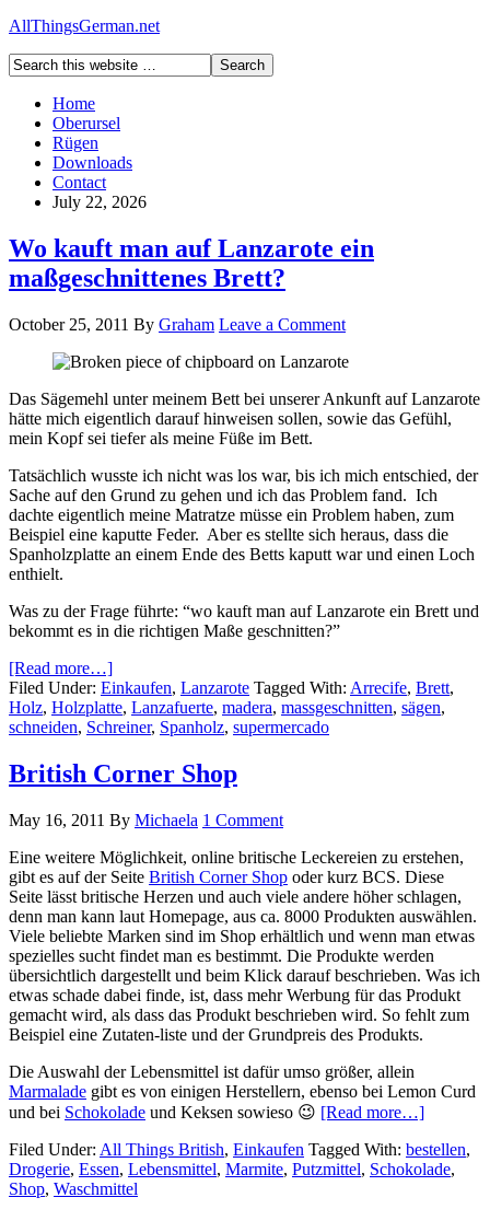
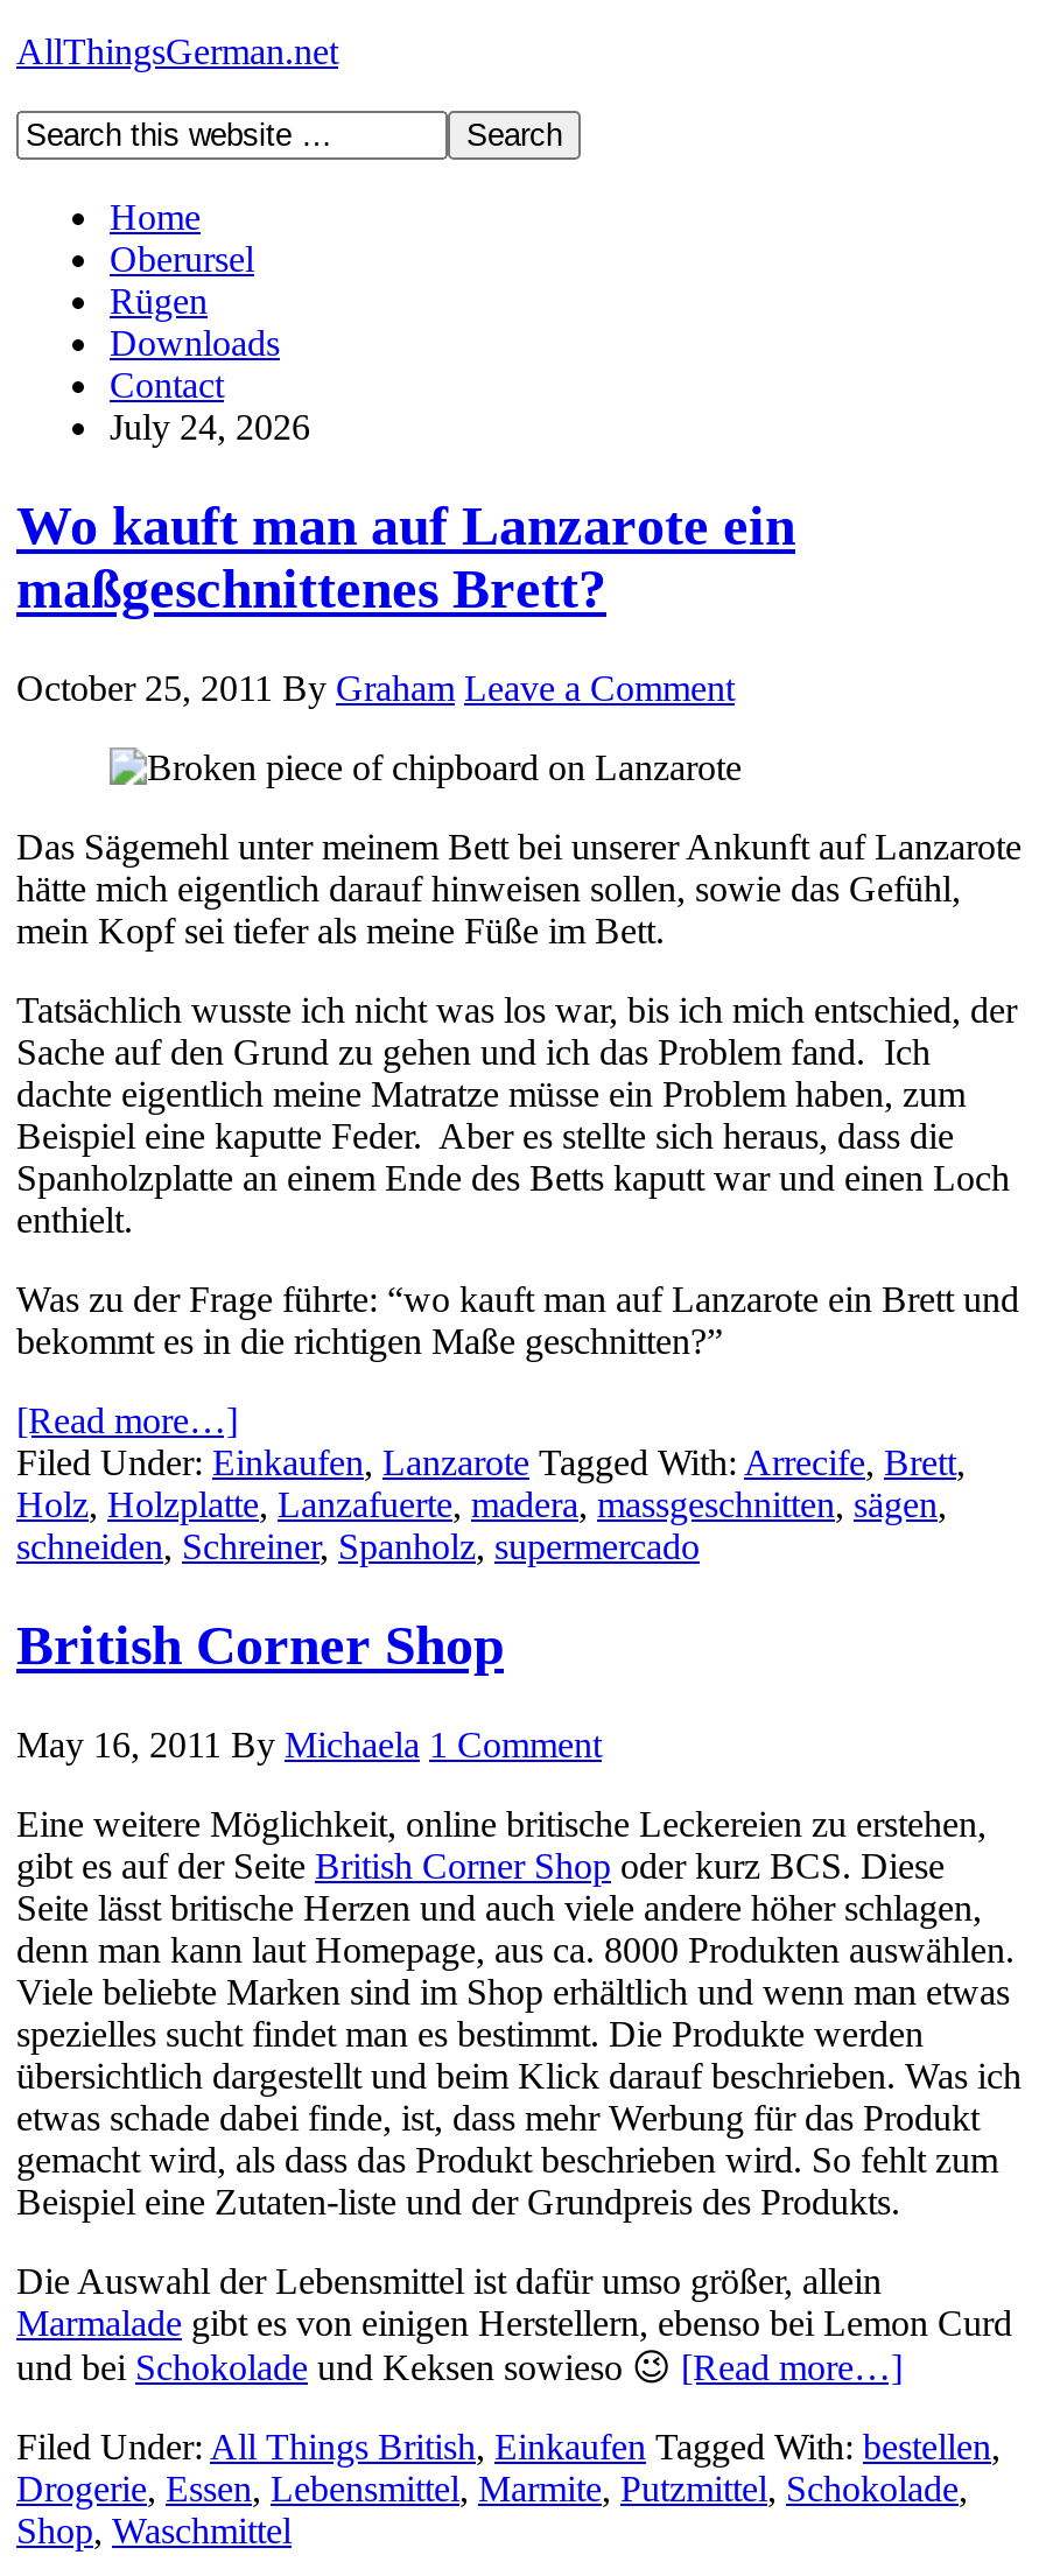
[52,193,147,211] July 22, 2026 -> [110,407,310,447] July 24, 2026

